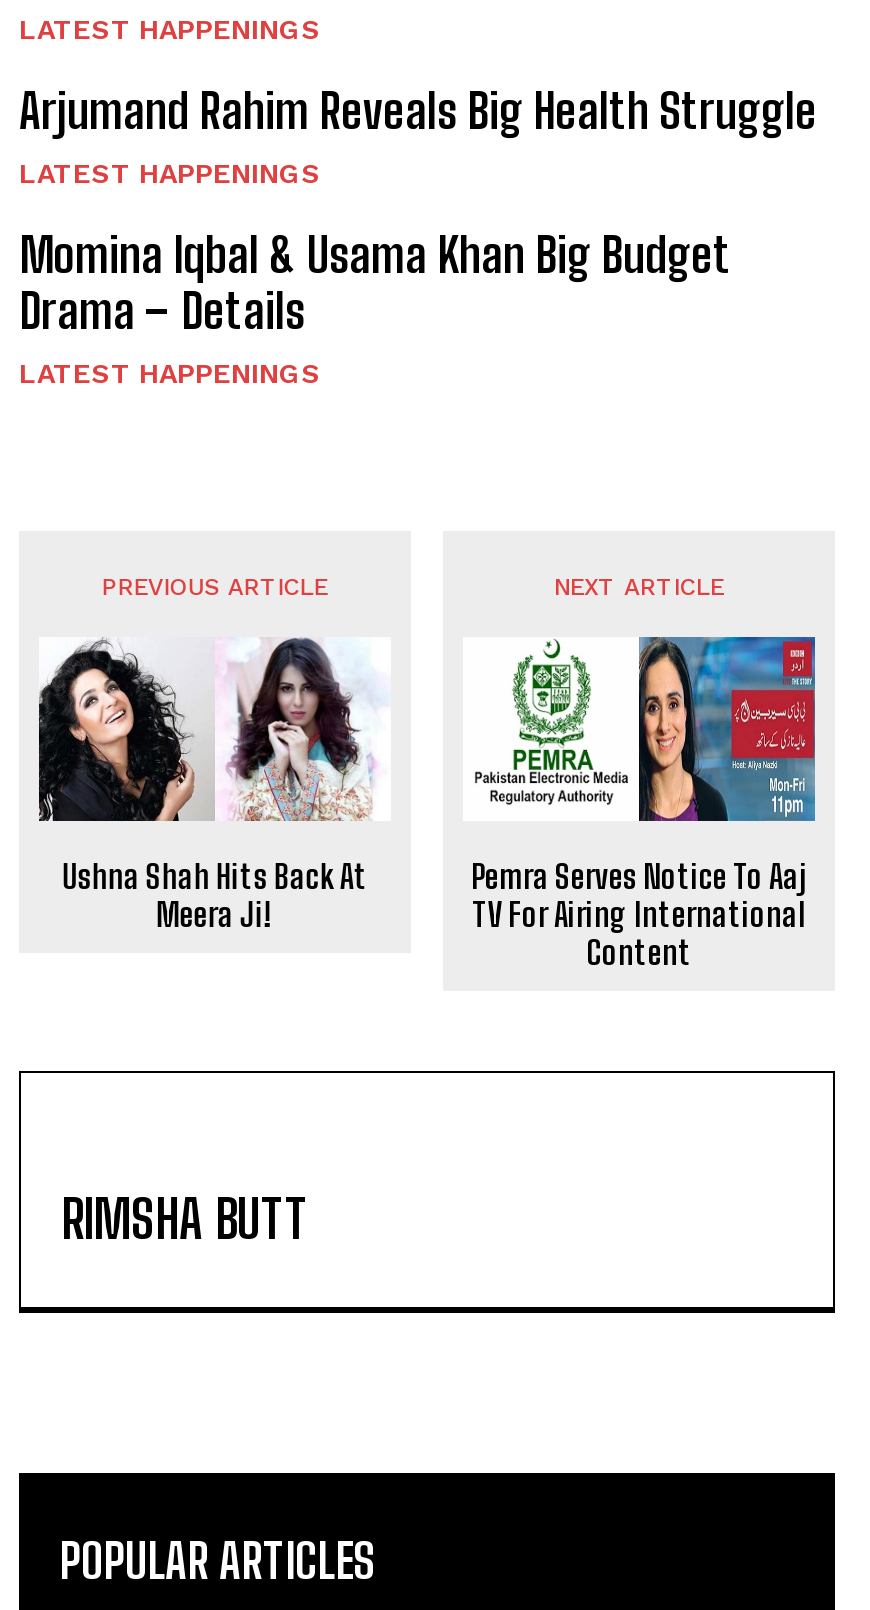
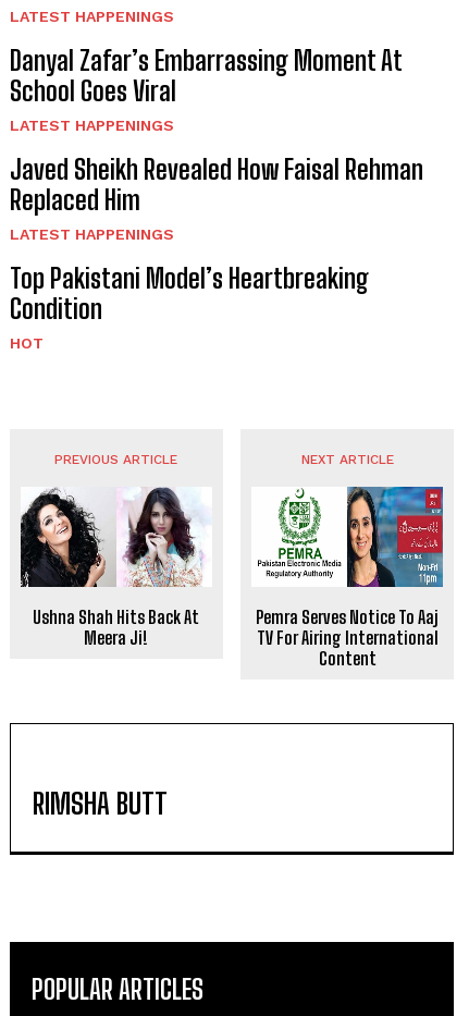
[19,82,817,140] Arjumand Rahim Reveals Big Health Struggle -> [10,45,403,107] Danyal Zafar’s Embarrassing Moment At | School Goes Viral
[19,226,731,340] Momina Iqbal & Usama Khan Big Budget | Drama – Details -> [10,154,423,216] Javed Sheikh Revealed How Faisal Rehman | Replaced Him
none -> [10,263,369,352] Top Pakistani Model’s Heartbreaking | Condition | HOT

